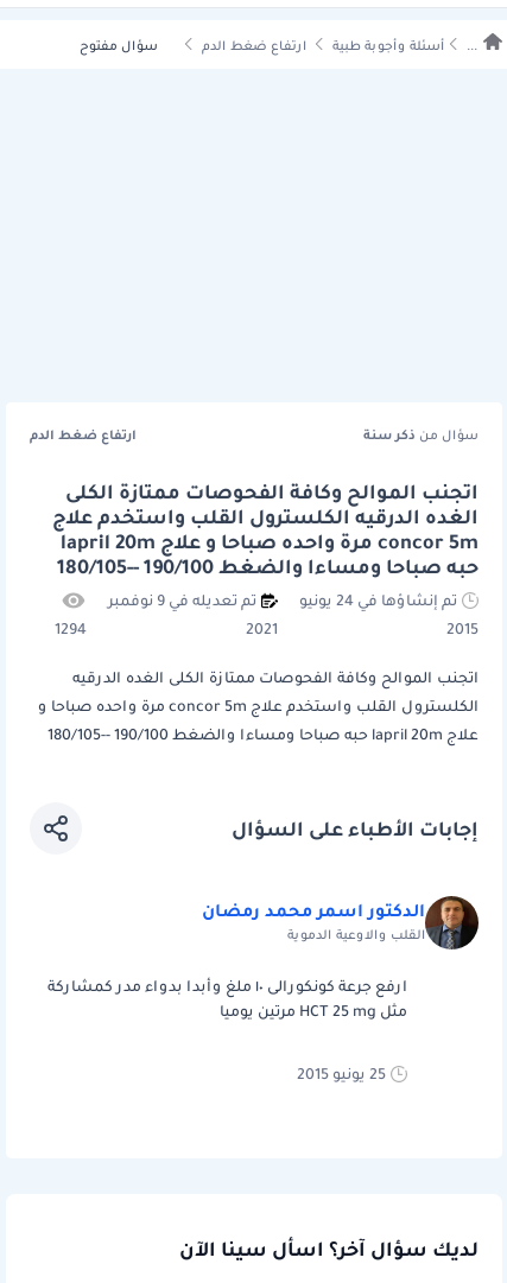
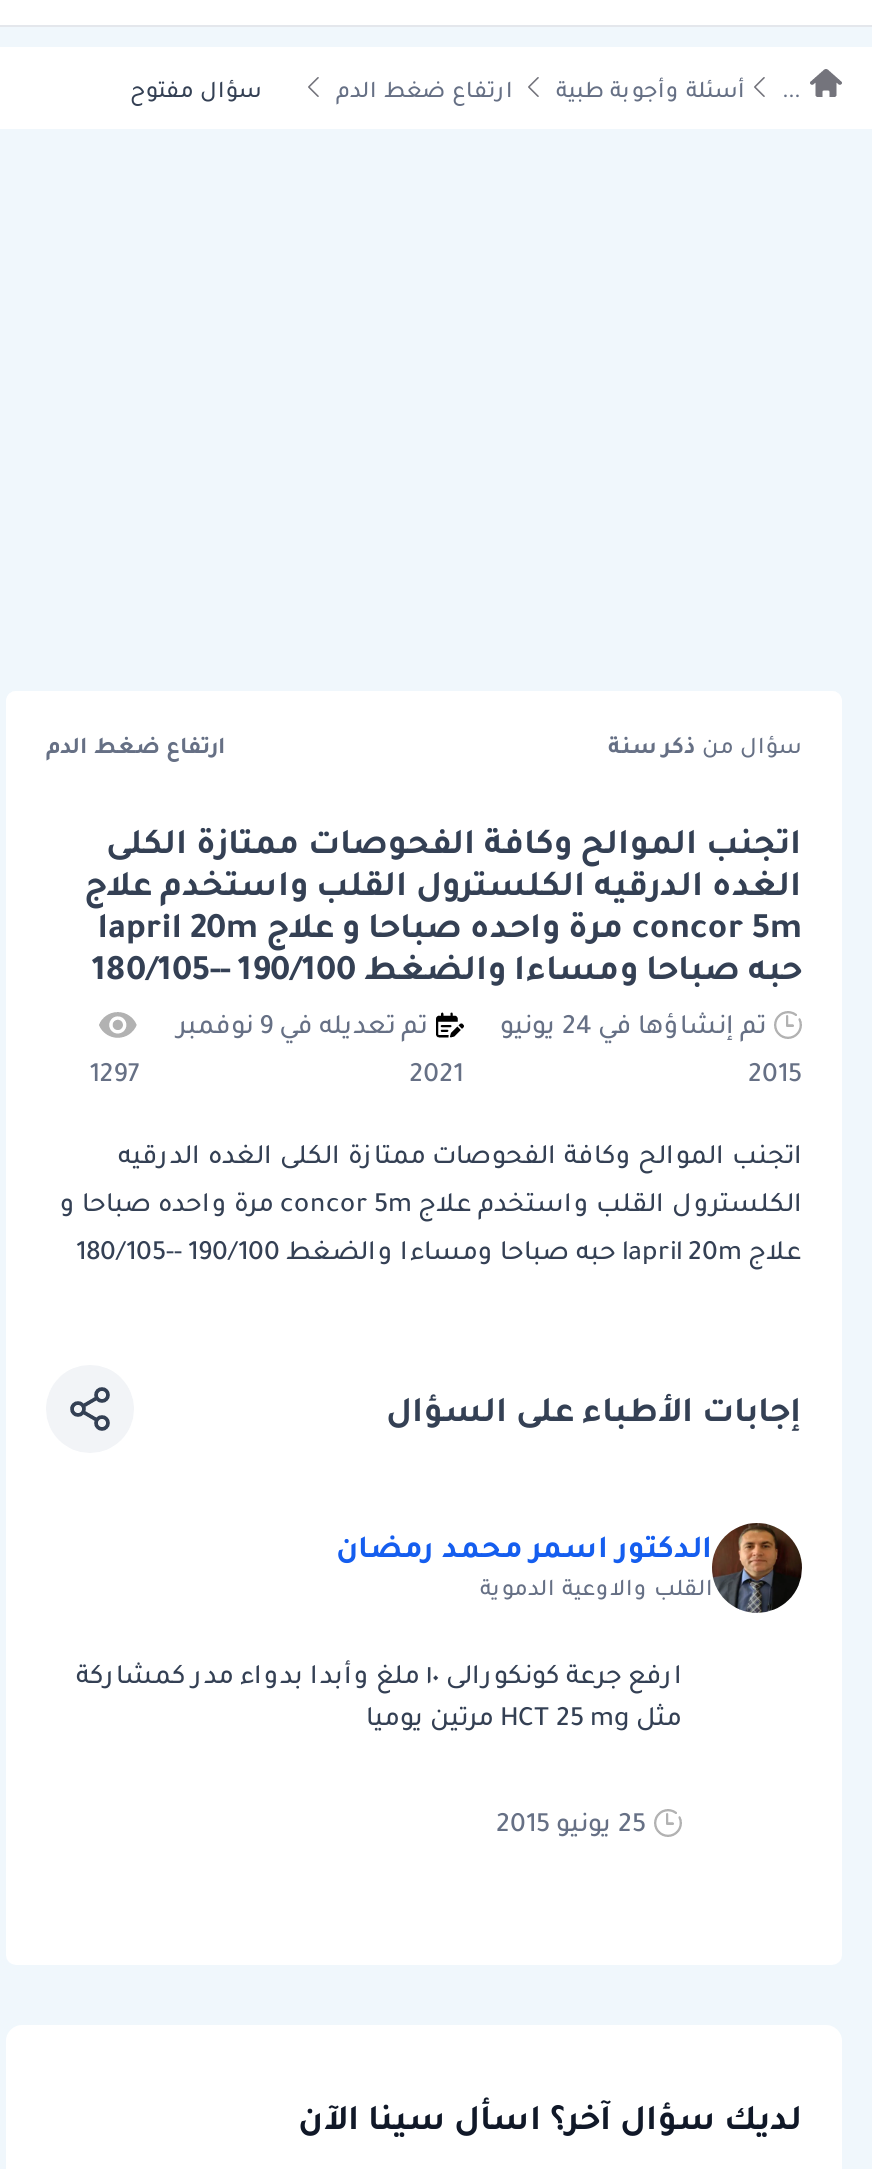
[55,617,87,640] 1294 -> [90,1053,140,1091] 1297

